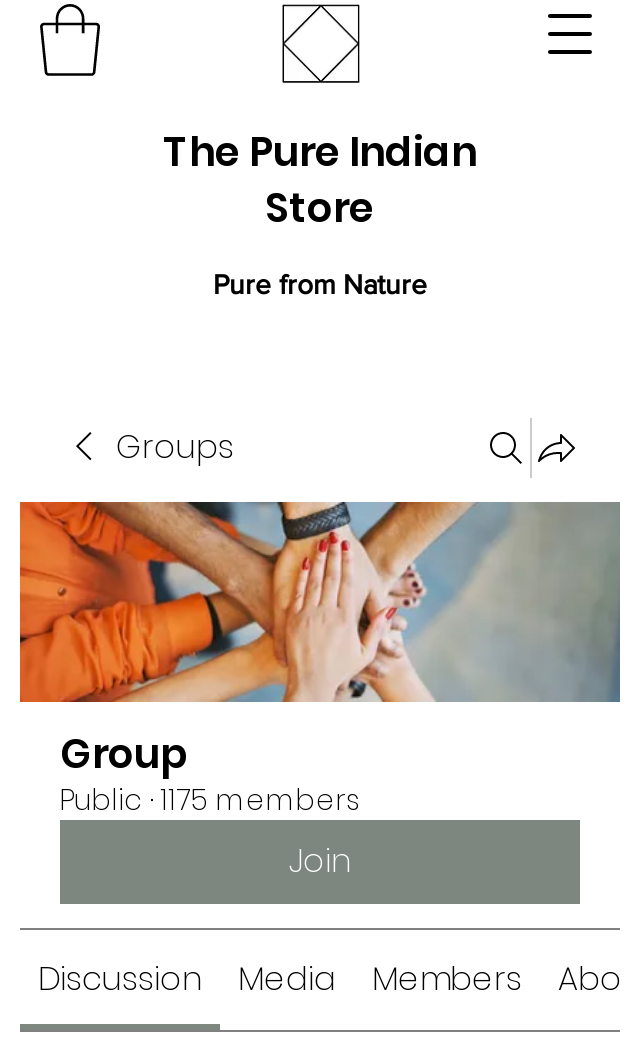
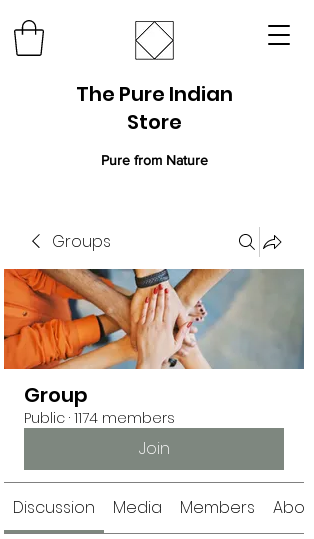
[60,780,362,820] Public 1175 members -> [24,408,175,428] Public 1174 members

